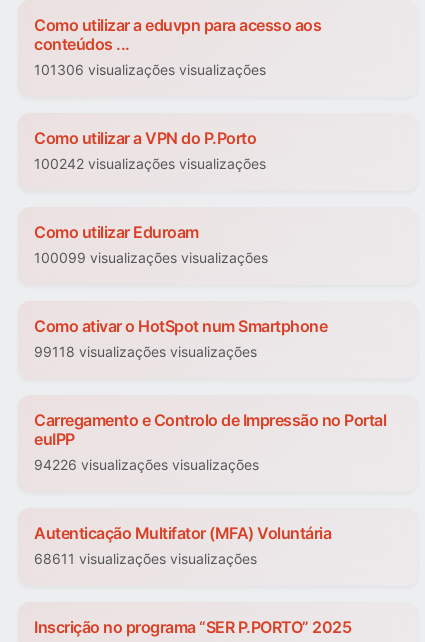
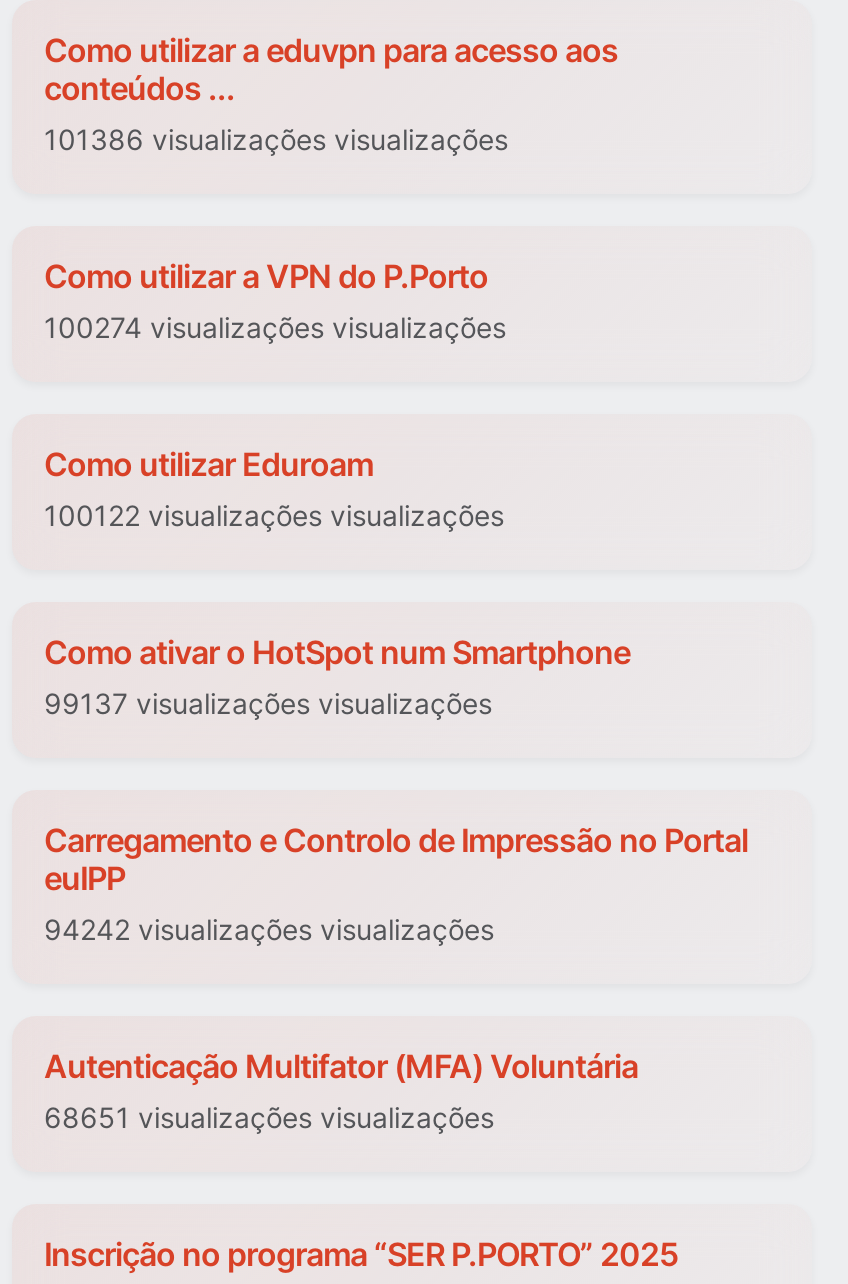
[34,61,266,78] 101306 visualizações visualizações -> [44,123,508,157] 101386 visualizações visualizações
[34,155,266,172] 100242 visualizações visualizações -> [44,311,506,345] 100274 visualizações visualizações
[34,249,268,266] 100099 visualizações visualizações -> [44,499,504,533] 100122 visualizações visualizações
[34,343,257,360] 99118 visualizações visualizações -> [44,687,492,721] 99137 visualizações visualizações
[34,456,259,473] 94226 visualizações visualizações -> [44,913,494,947] 94242 visualizações visualizações
[34,550,257,567] 68611 visualizações visualizações -> [44,1101,494,1135] 68651 visualizações visualizações

